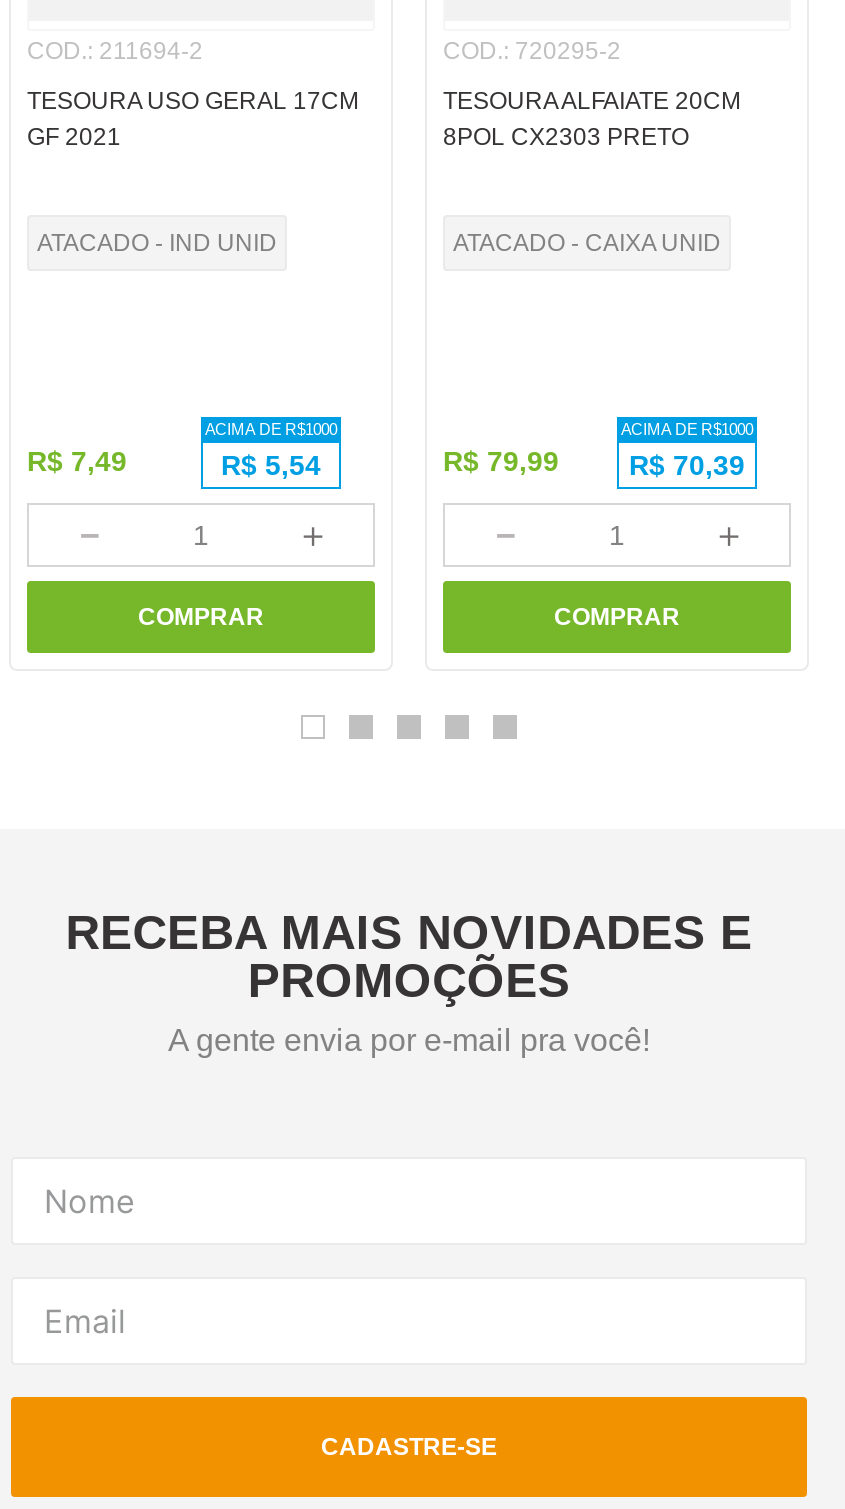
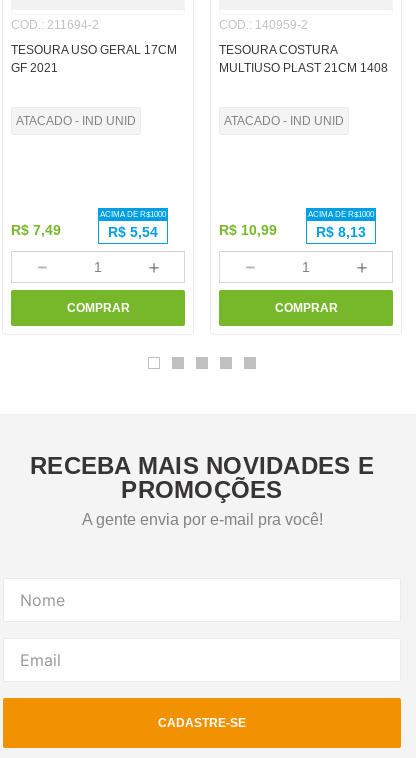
[443,37,621,65] COD.: 720295-2 -> [219,18,308,32] COD.: 140959-2
[443,87,741,151] TESOURA ALFAIATE 20CM | 8POL CX2303 PRETO -> [219,43,388,75] TESOURA COSTURA | MULTIUSO PLAST 21CM 1408
[453,229,721,257] ATACADO - CAIXA UNID -> [224,114,344,128] ATACADO - IND UNID
[443,445,559,477] R$ 79,99 -> [219,222,277,238] R$ 10,99
[629,449,745,481] R$70,39 -> [316,224,366,240] R$8,13

